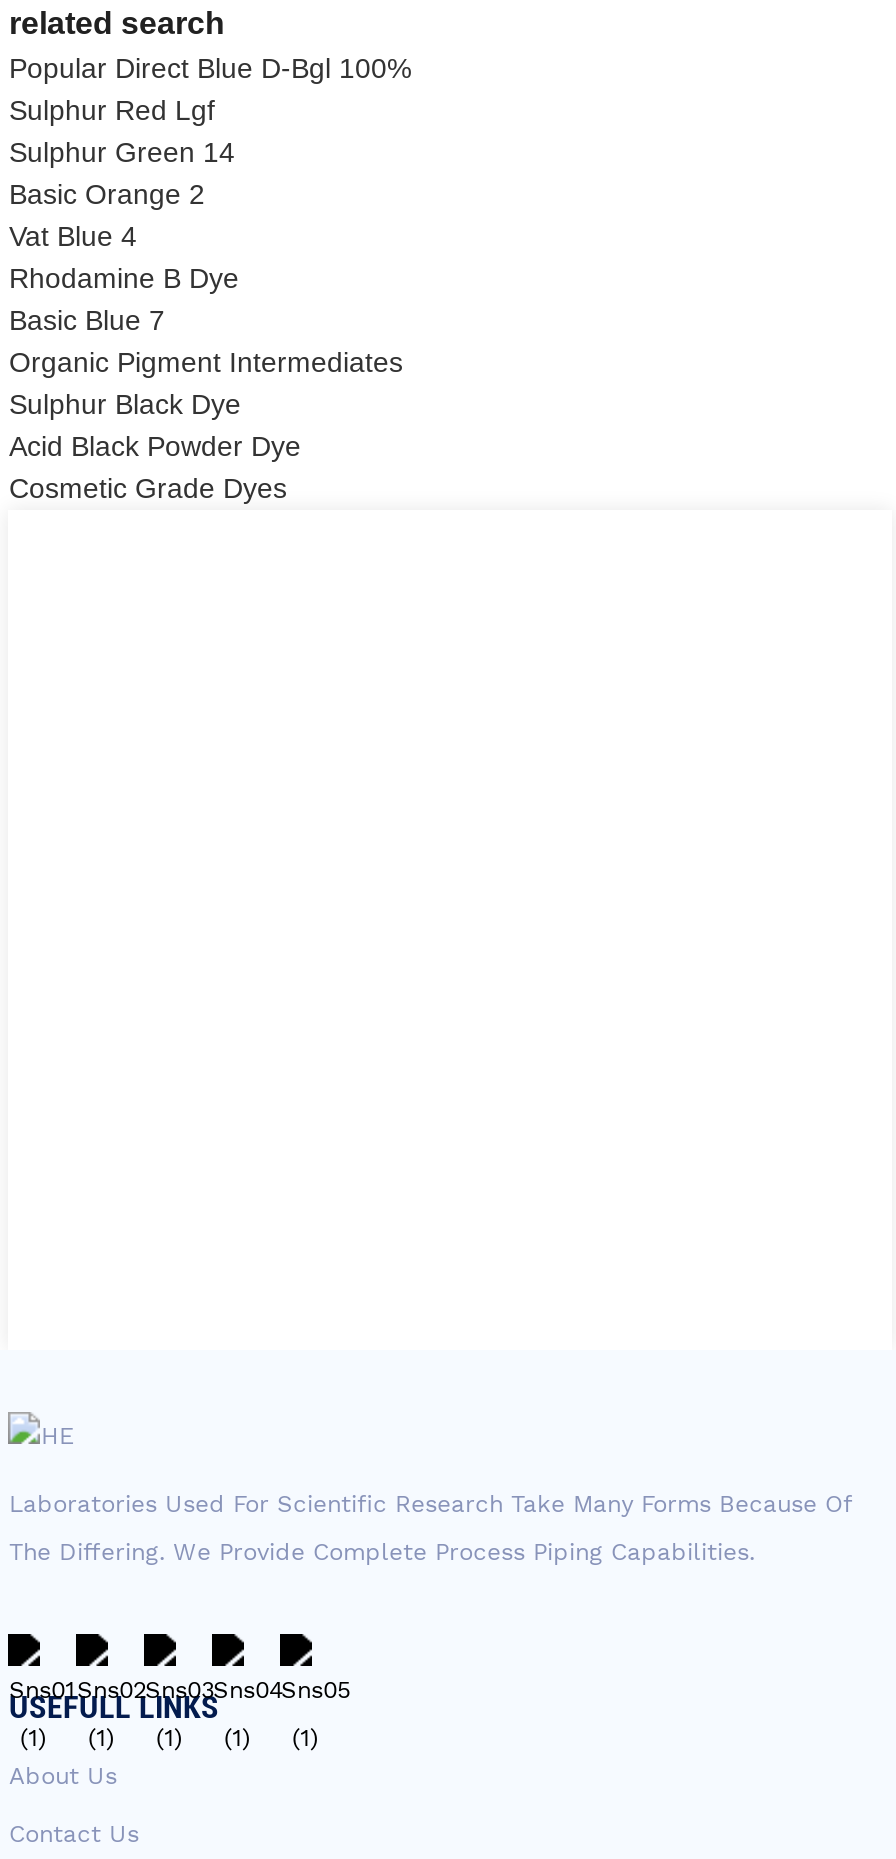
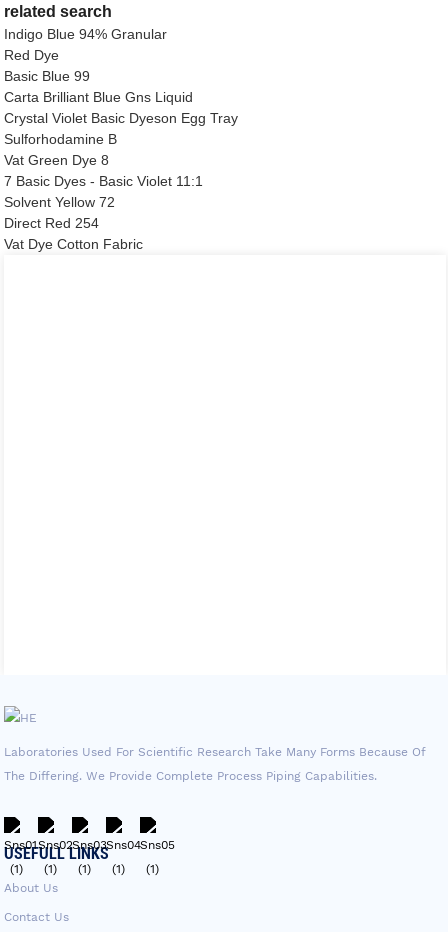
[9,52,411,504] Popular Direct Blue D-Bgl 100% | Sulphur Red Lgf | Sulphur Green 14 | Basic Orange 2 | Vat Blue 4 | Rhodamine B Dye | Basic Blue 7 | Organic Pigment Intermediates | Sulphur Black Dye | Acid Black Powder Dye | Cosmetic Grade Dyes -> [4,26,238,252] Indigo Blue 94% Granular | Red Dye | Basic Blue 99 | Carta Brilliant Blue Gns Liquid | Crystal Violet Basic Dyeson Egg Tray | Sulforhodamine B | Vat Green Dye 8 | 7 Basic Dyes - Basic Violet 11:1 | Solvent Yellow 72 | Direct Red 254 | Vat Dye Cotton Fabric

